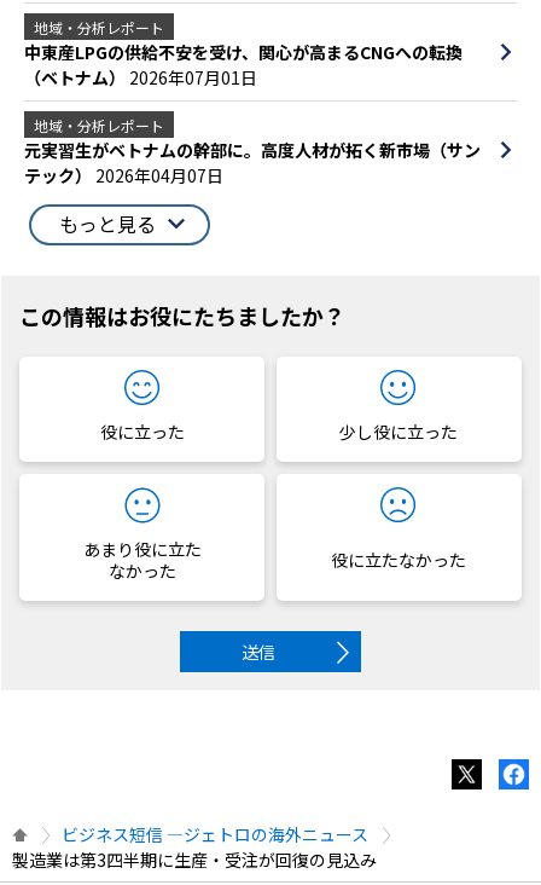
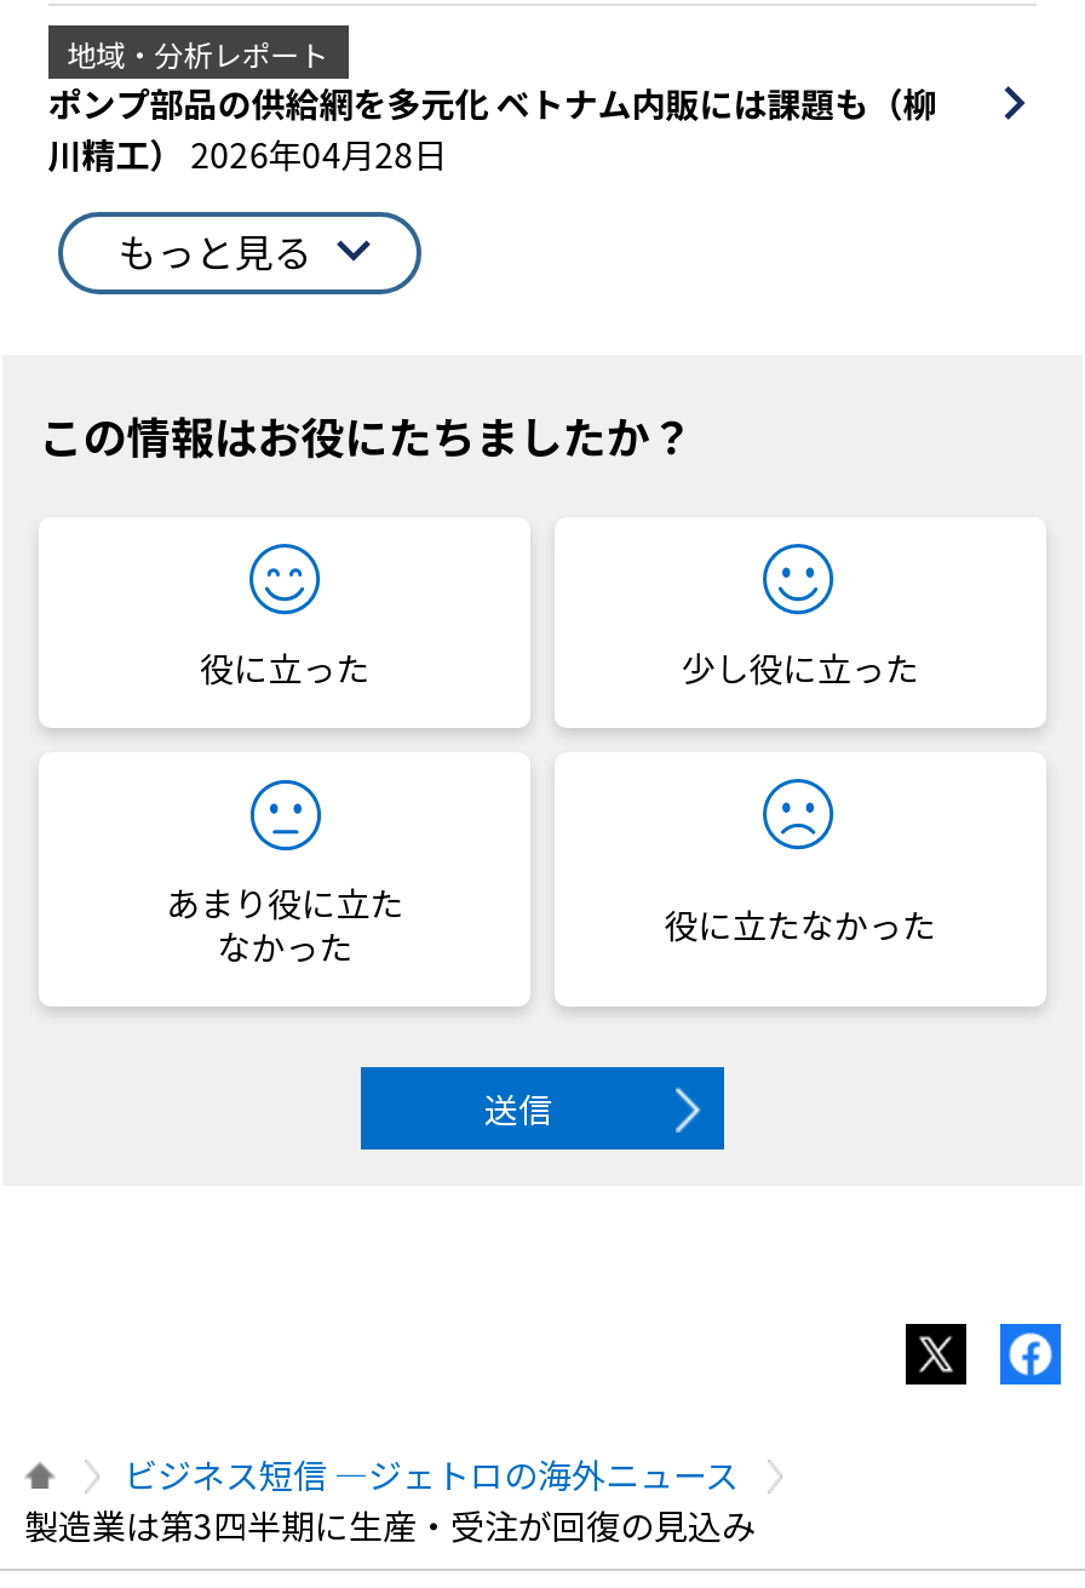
[24,40,480,187] 中東産LPGの供給不安を受け、関心が高まるCNGへの転換 | （ベトナム）2026年07月01日 | 地域・分析レポート | 元実習生がベトナムの幹部に。高度人材が拓く新市場（サン | テック）2026年04月07日 -> [48,78,937,178] ポンプ部品の供給網を多元化 ベトナム内販には課題も（柳 | 川精工）2026年04月28日

